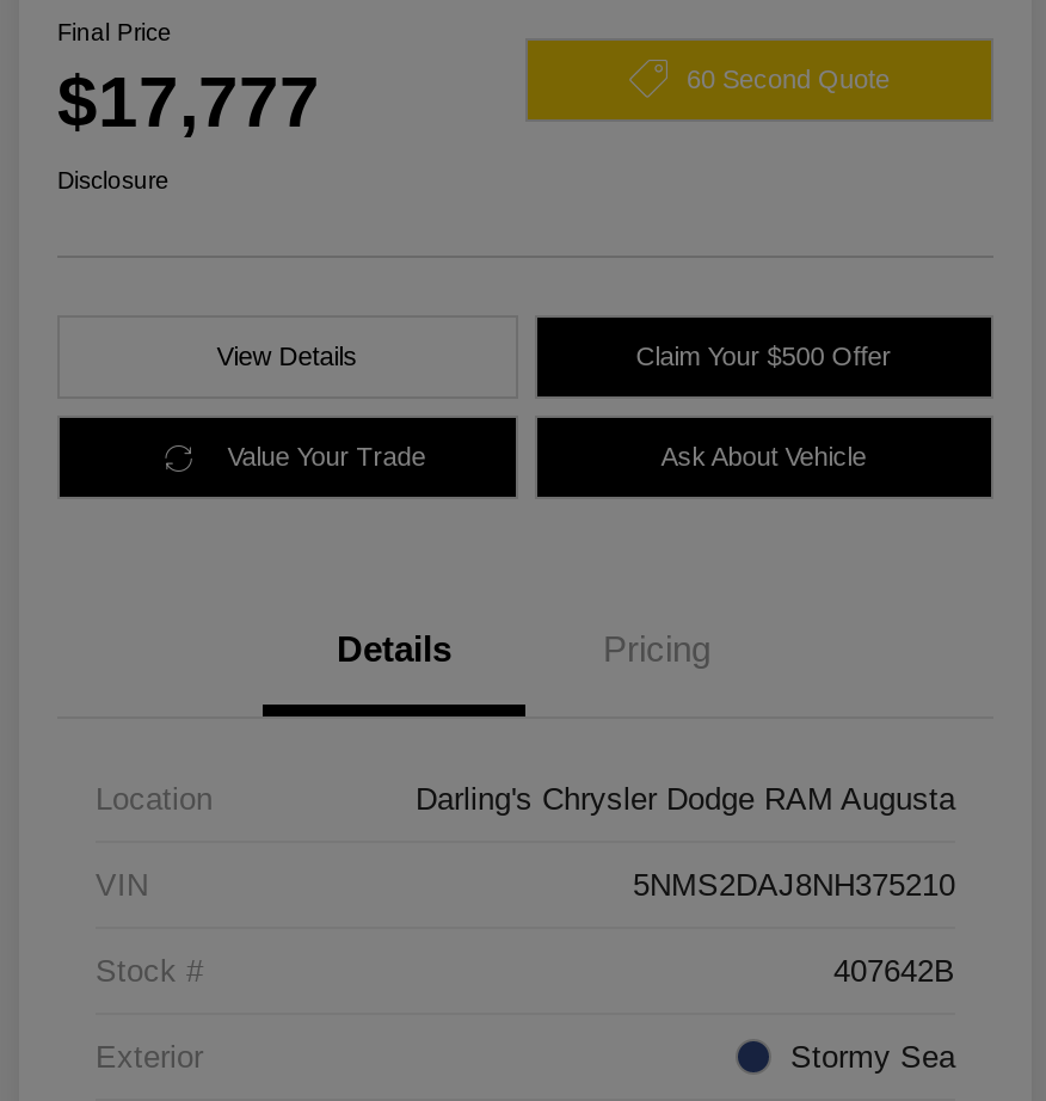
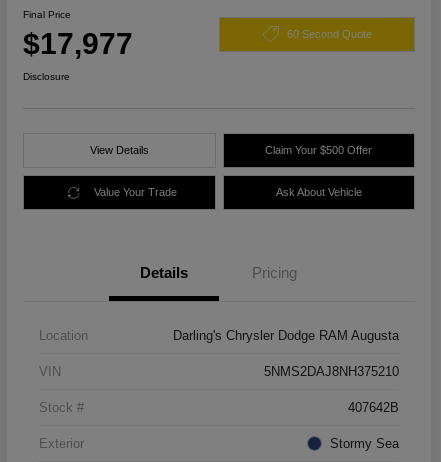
[57,62,320,141] $17,777 -> [23,27,133,60] $17,977

